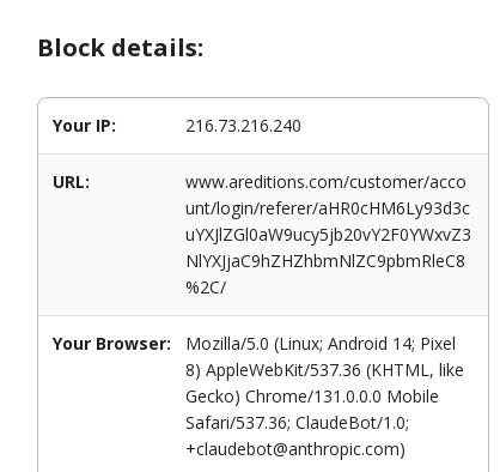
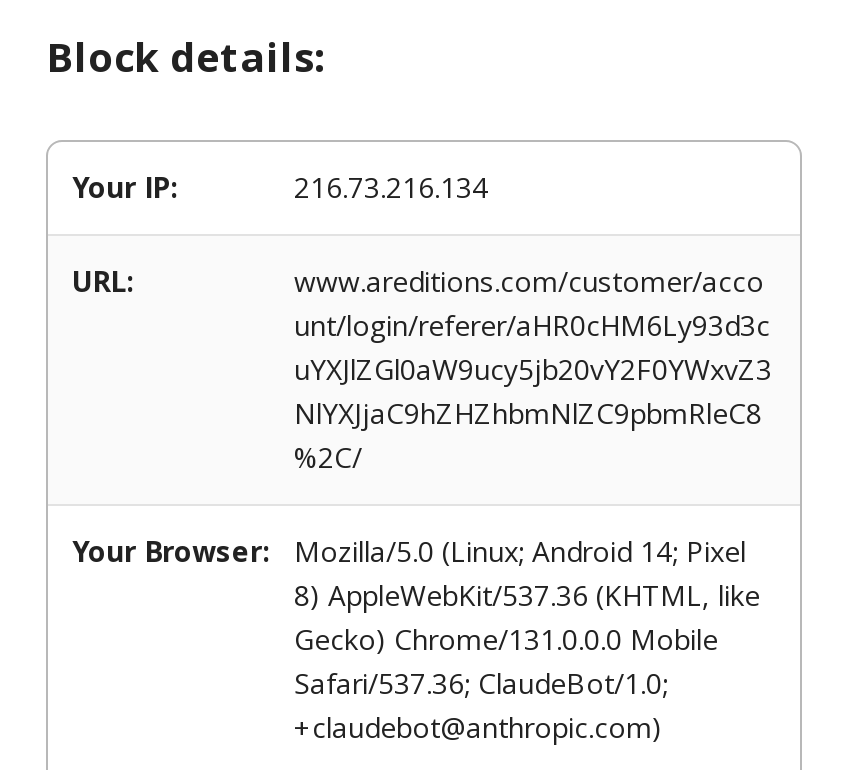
[185,114,301,137] 216.73.216.240 -> [294,168,488,206] 216.73.216.134

